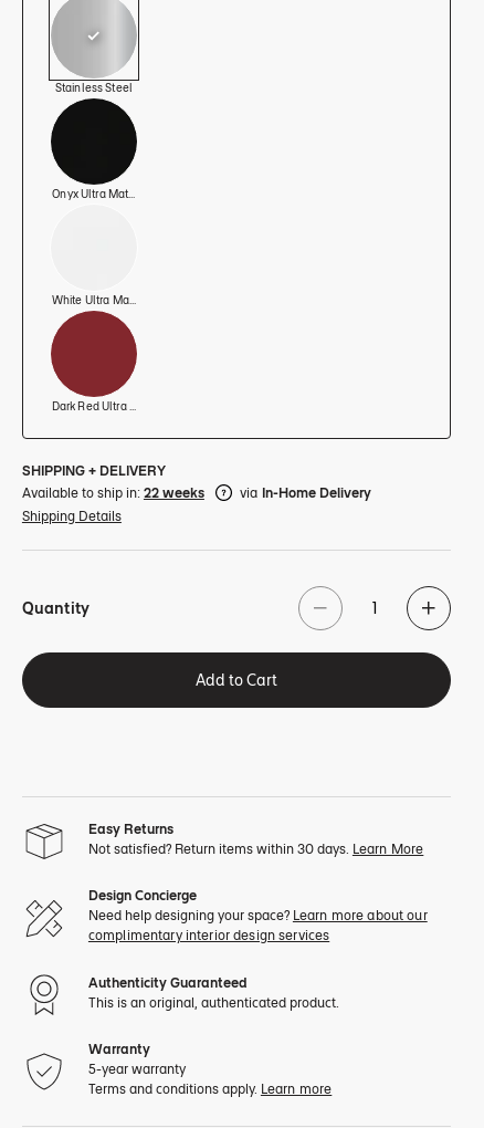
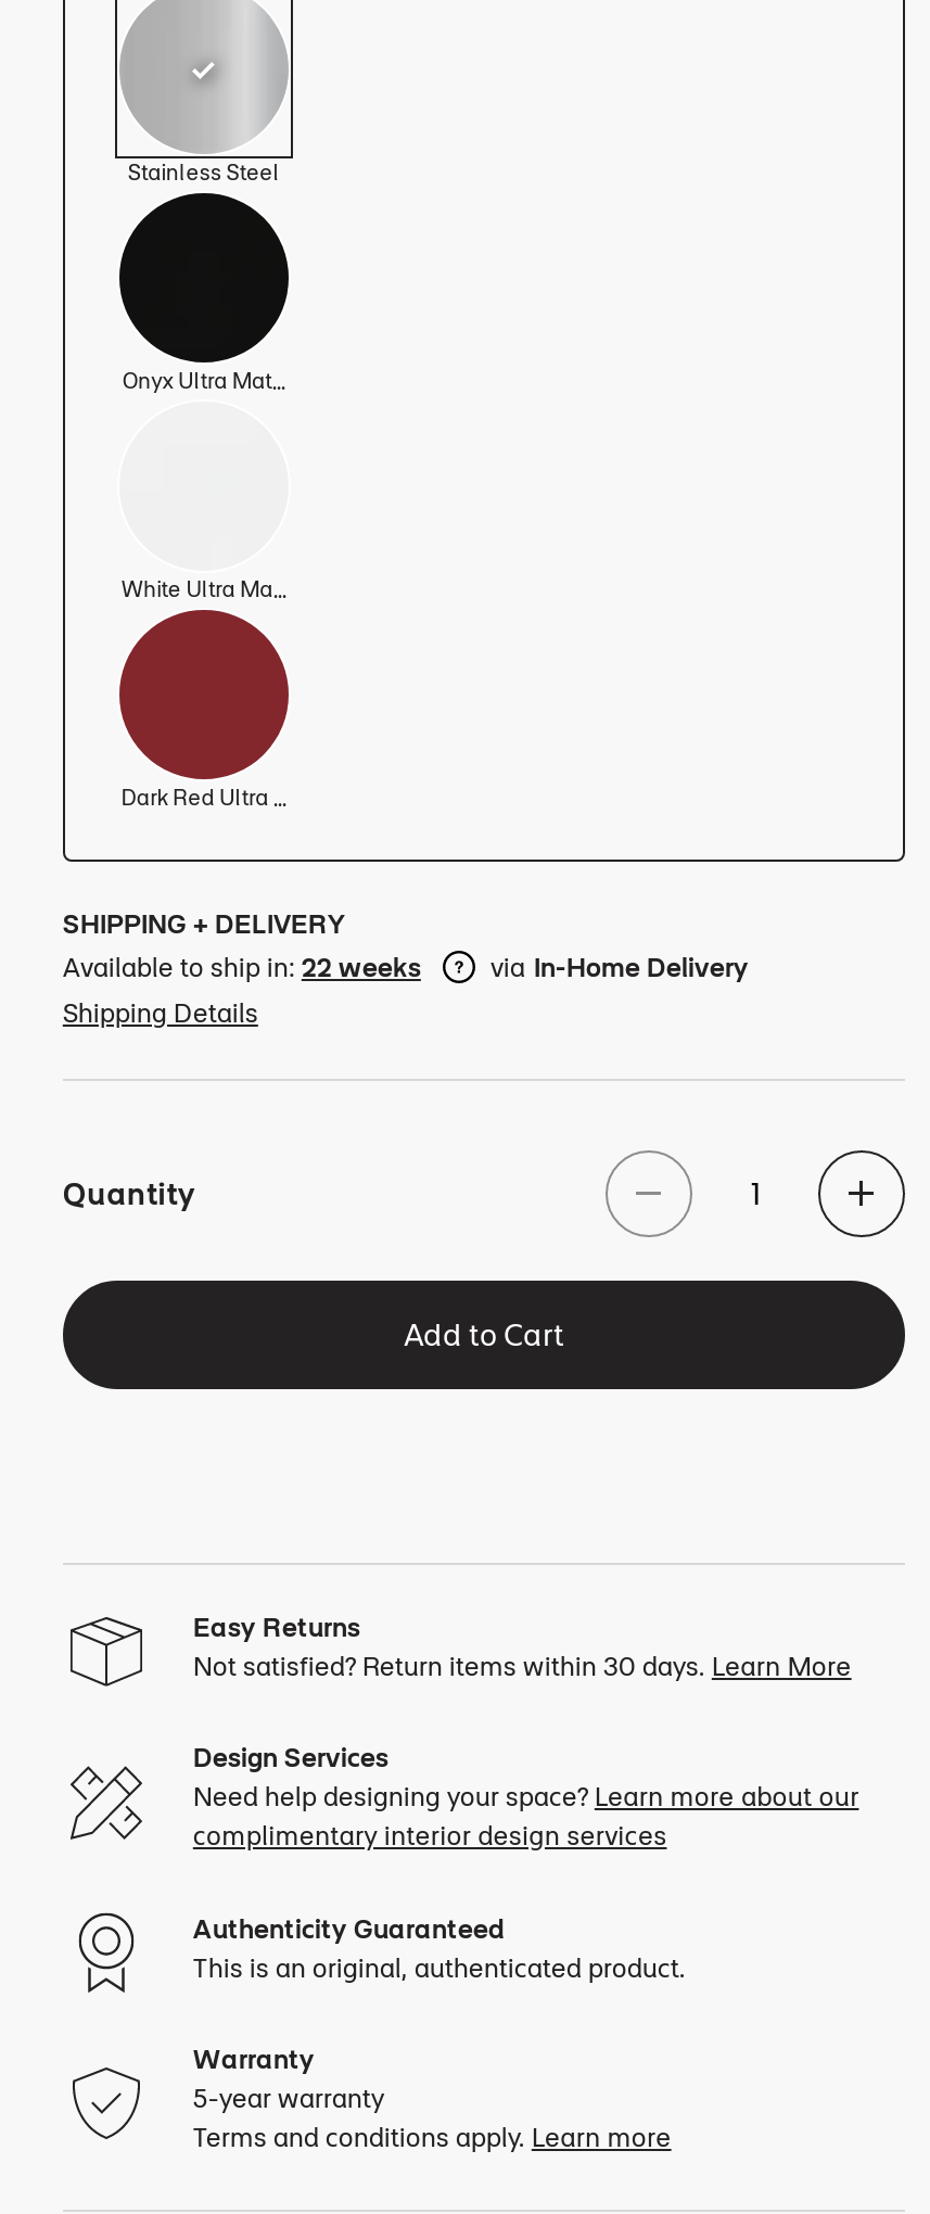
[88,887,197,904] Design Concierge -> [193,1741,388,1774] Design Services

